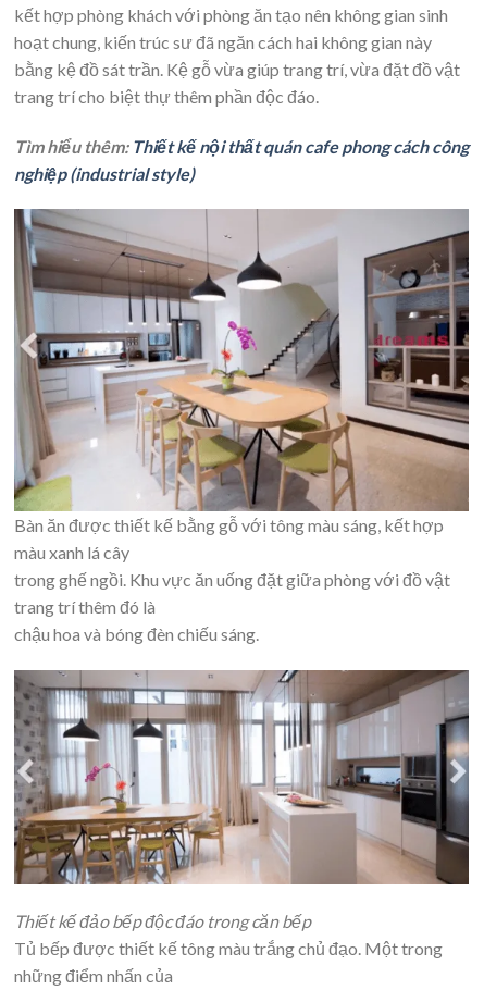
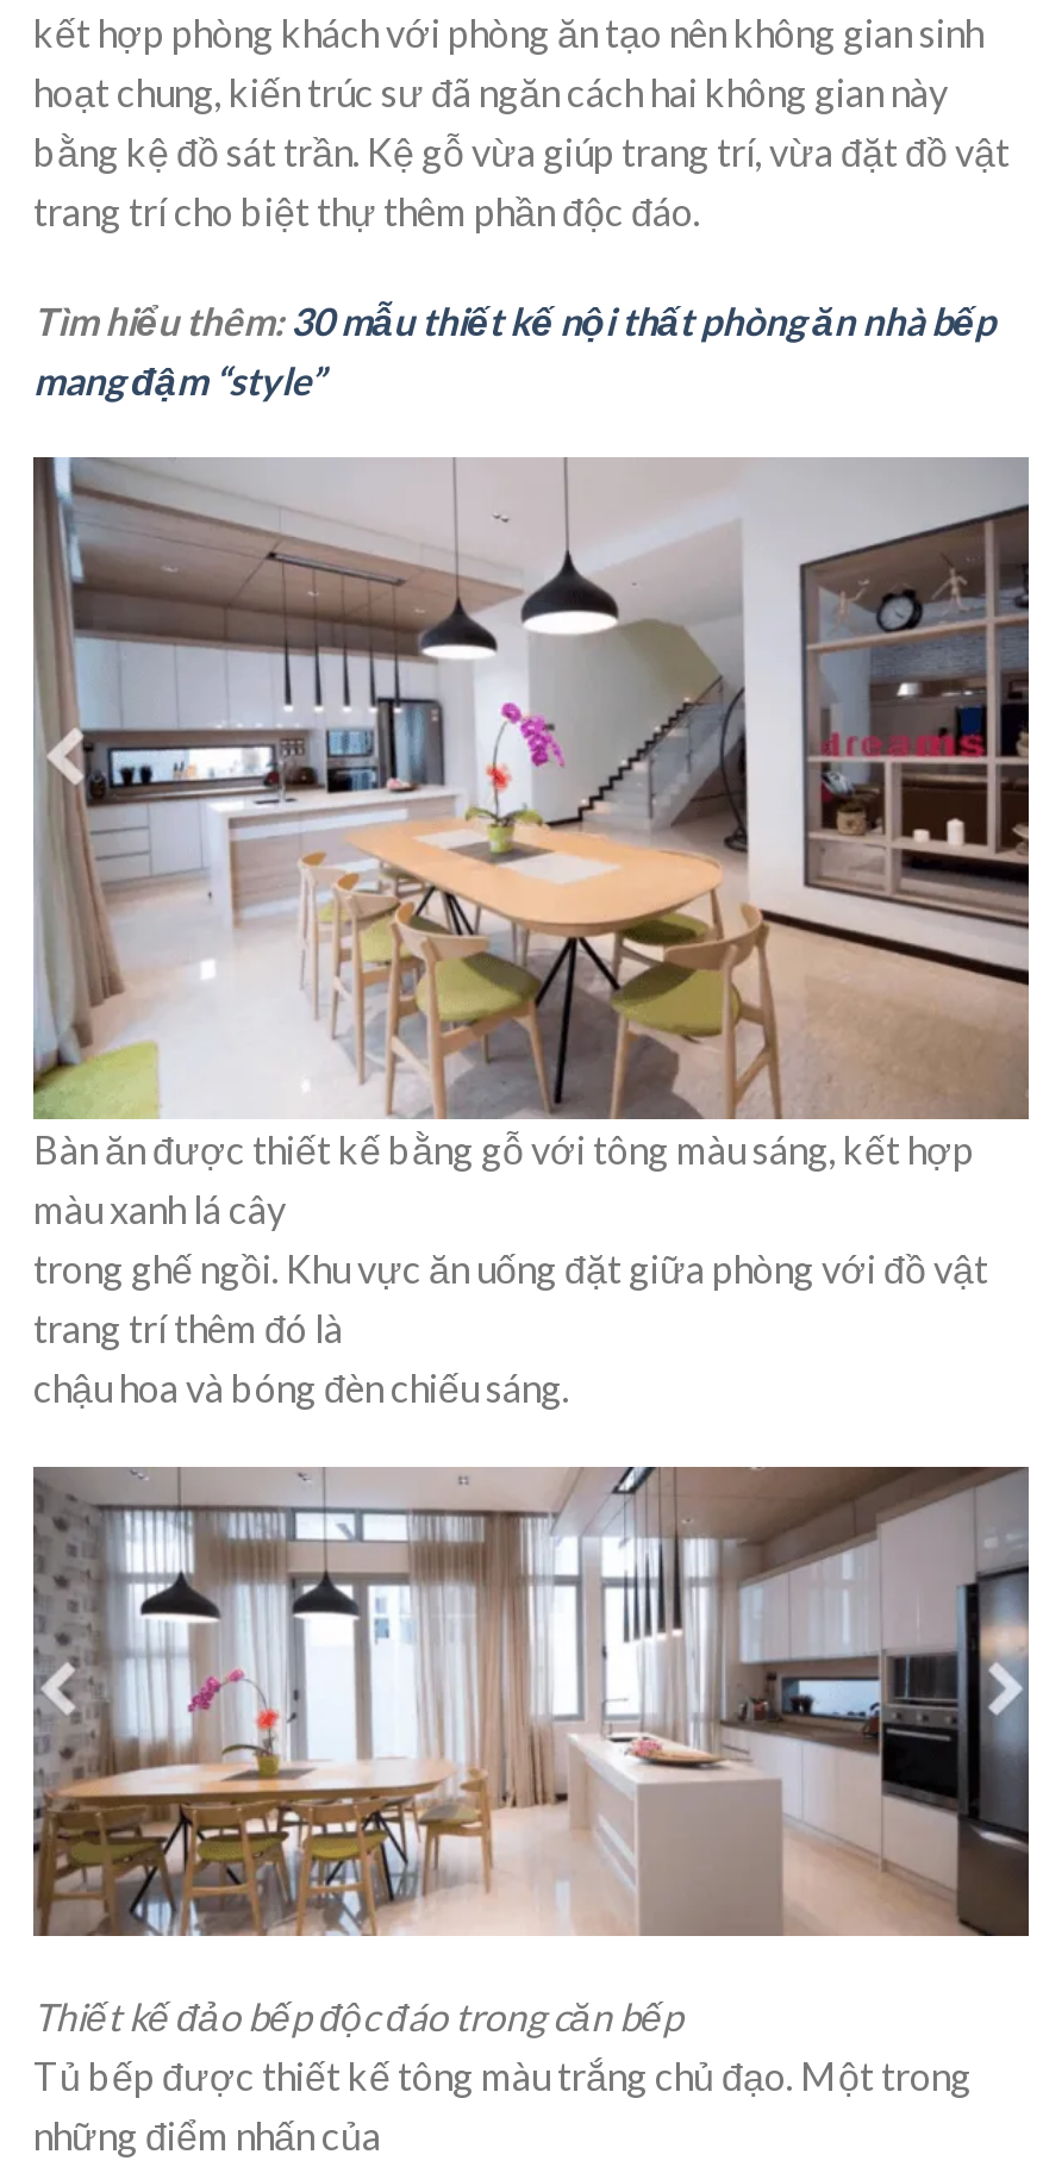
[14,135,469,183] Tìm hiểu thêm: Thiết kế nội thất quán cafe phong cách công | nghiệp (industrial style) -> [33,296,995,401] Tìm hiểu thêm: 30 mẫu thiết kế nội thất phòng ăn nhà bếp | mang đậm “style”

